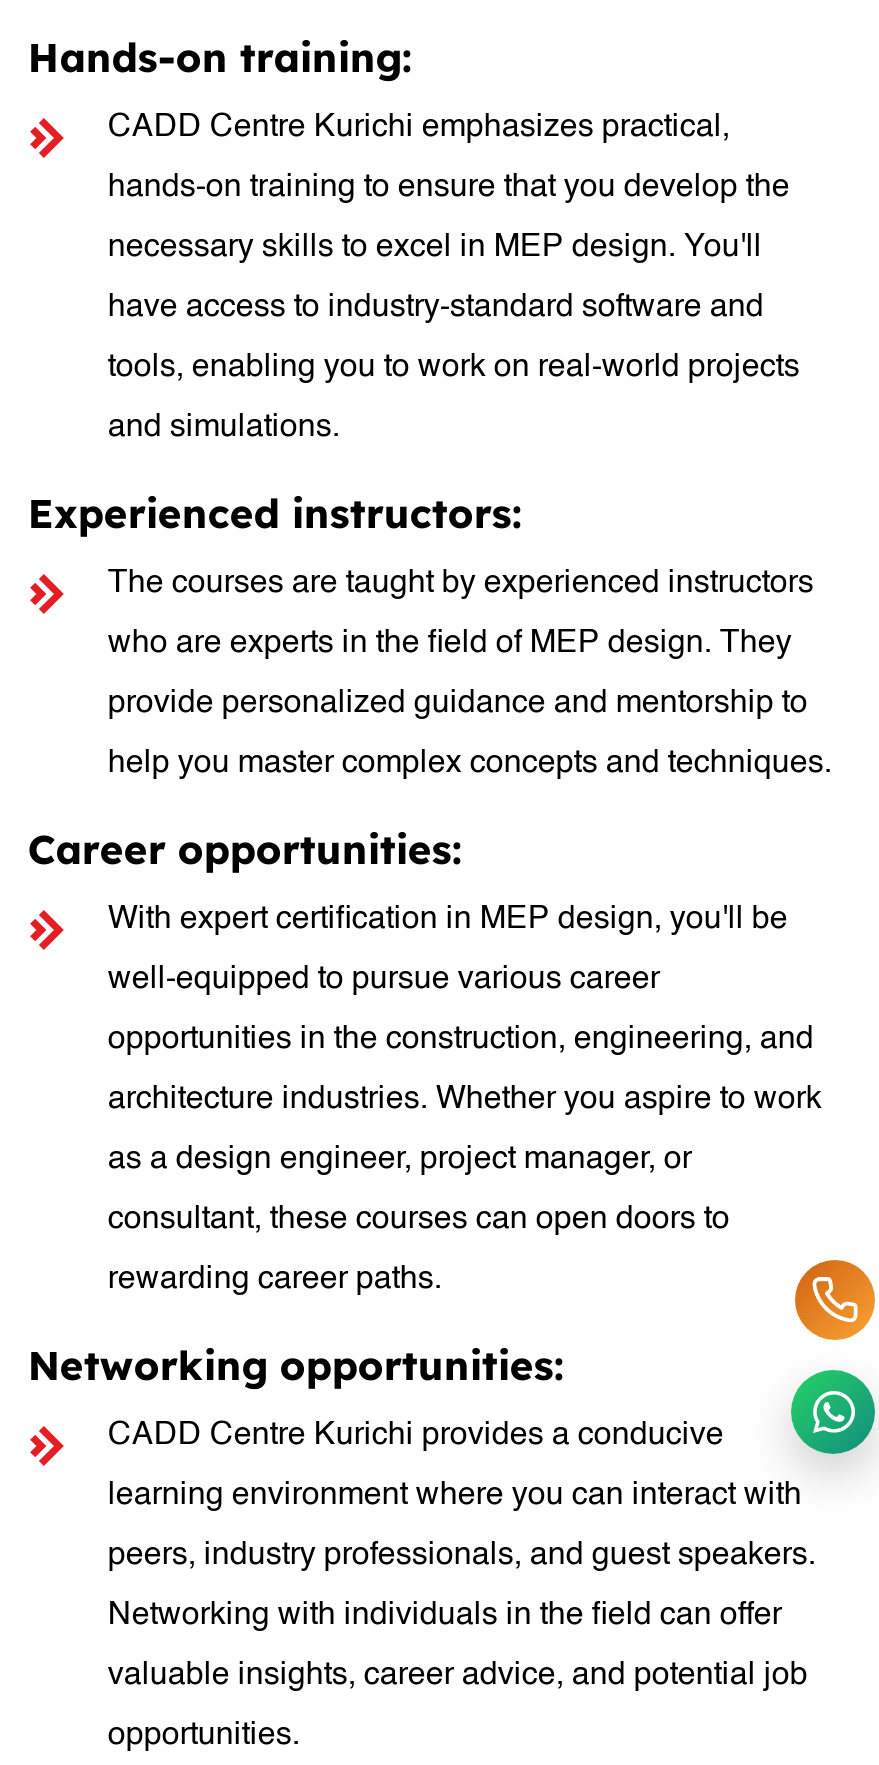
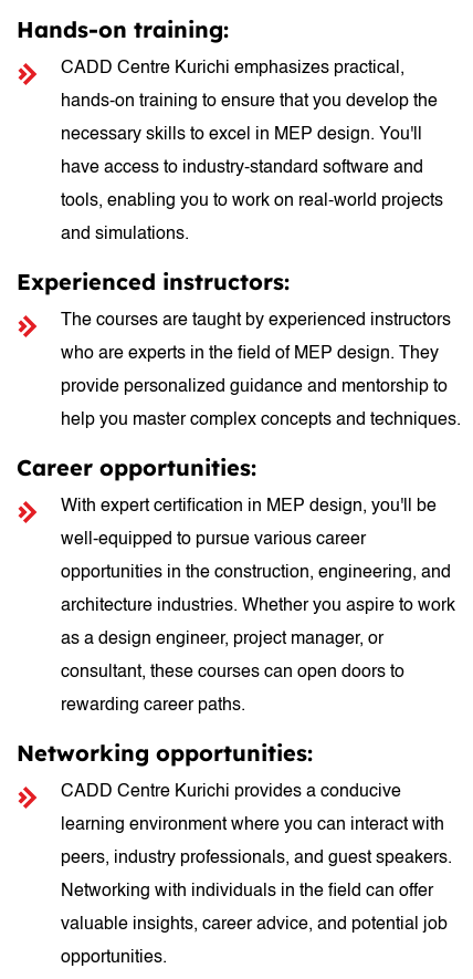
[793,1258,873,1342] [image] -> none
[789,1368,873,1464] [image] -> none

